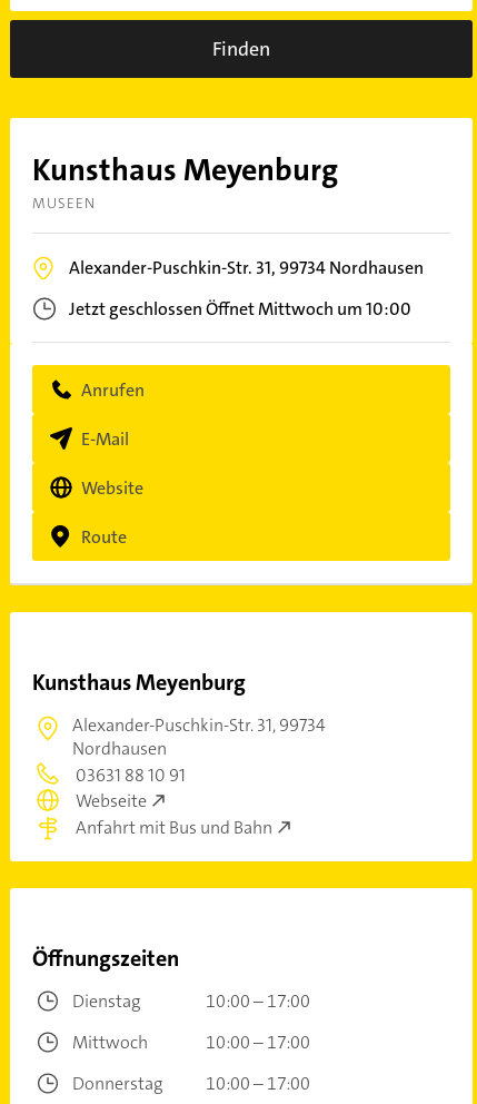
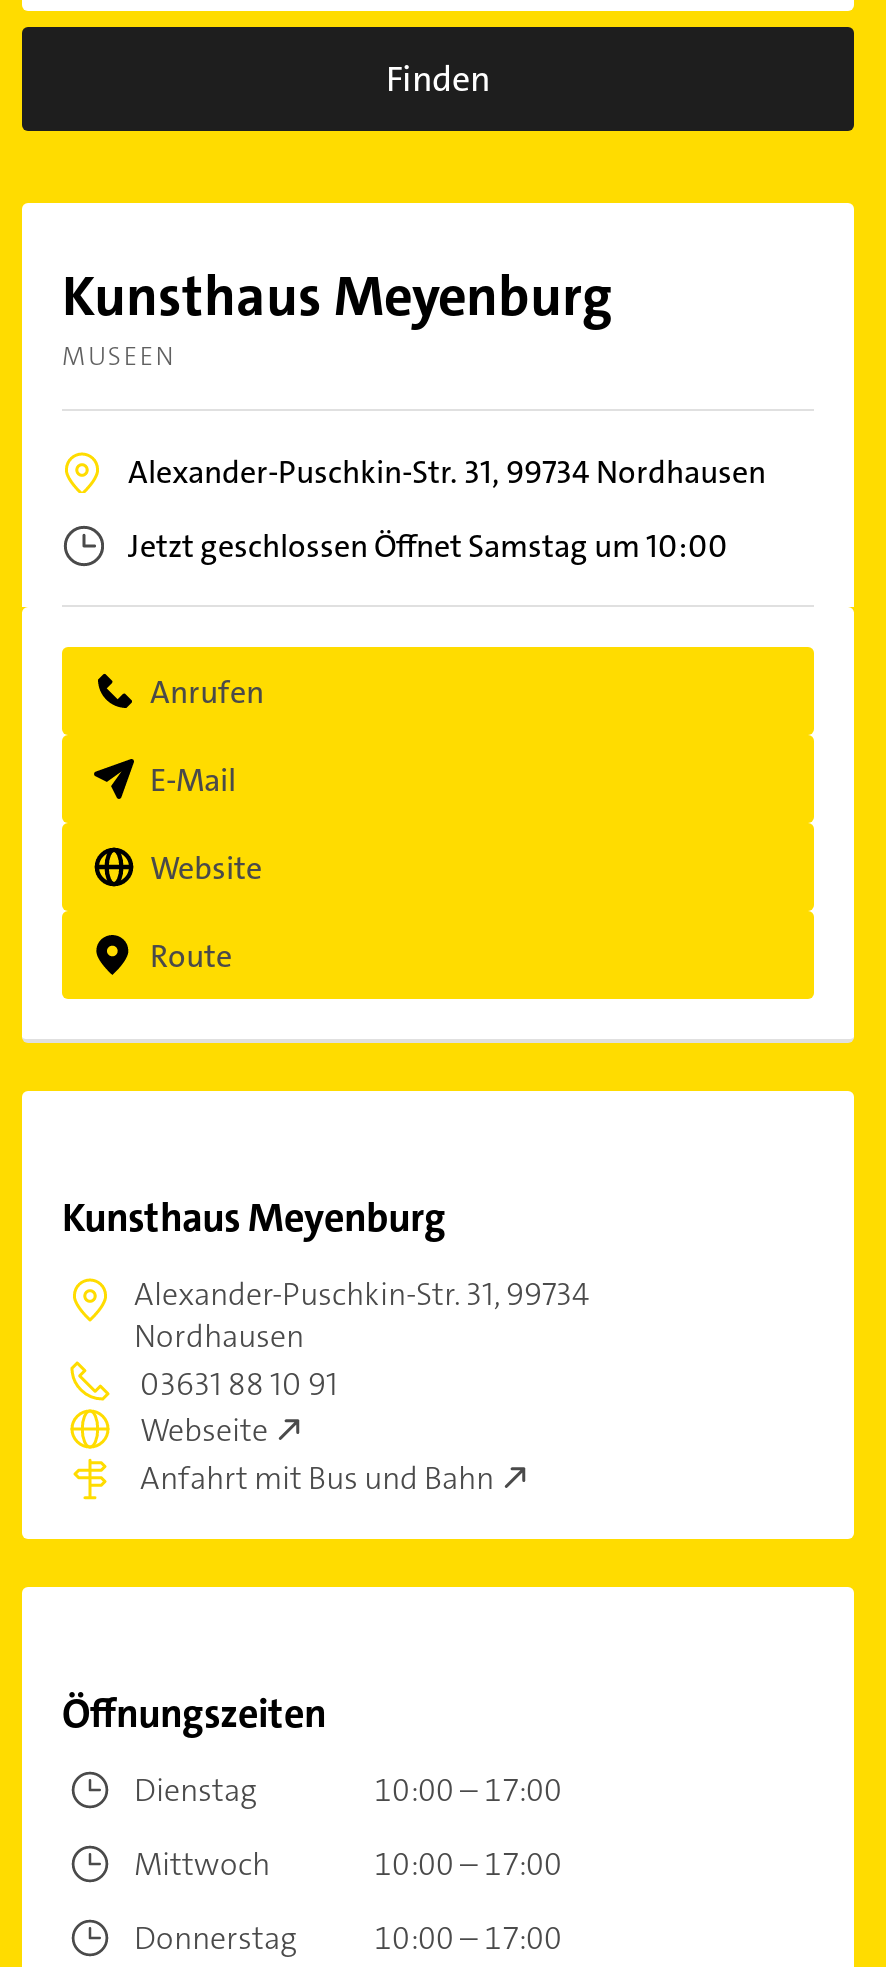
[69,297,411,321] Jetzt geschlossen Öffnet Mittwoch um 10:00 -> [128,525,728,567] Jetzt geschlossen Öffnet Samstag um 10:00

